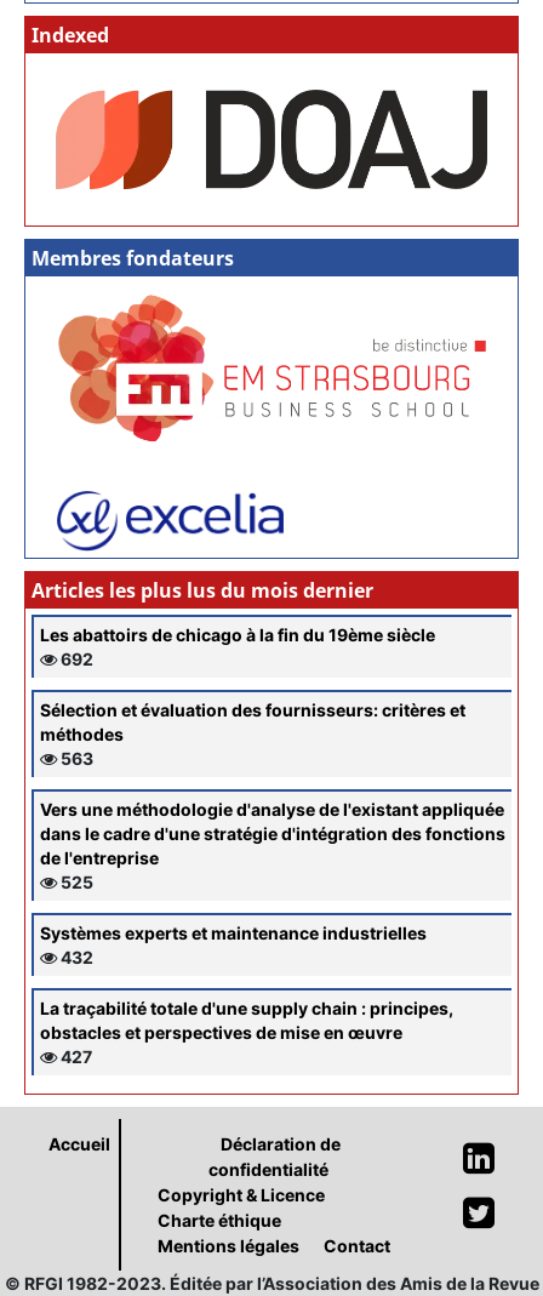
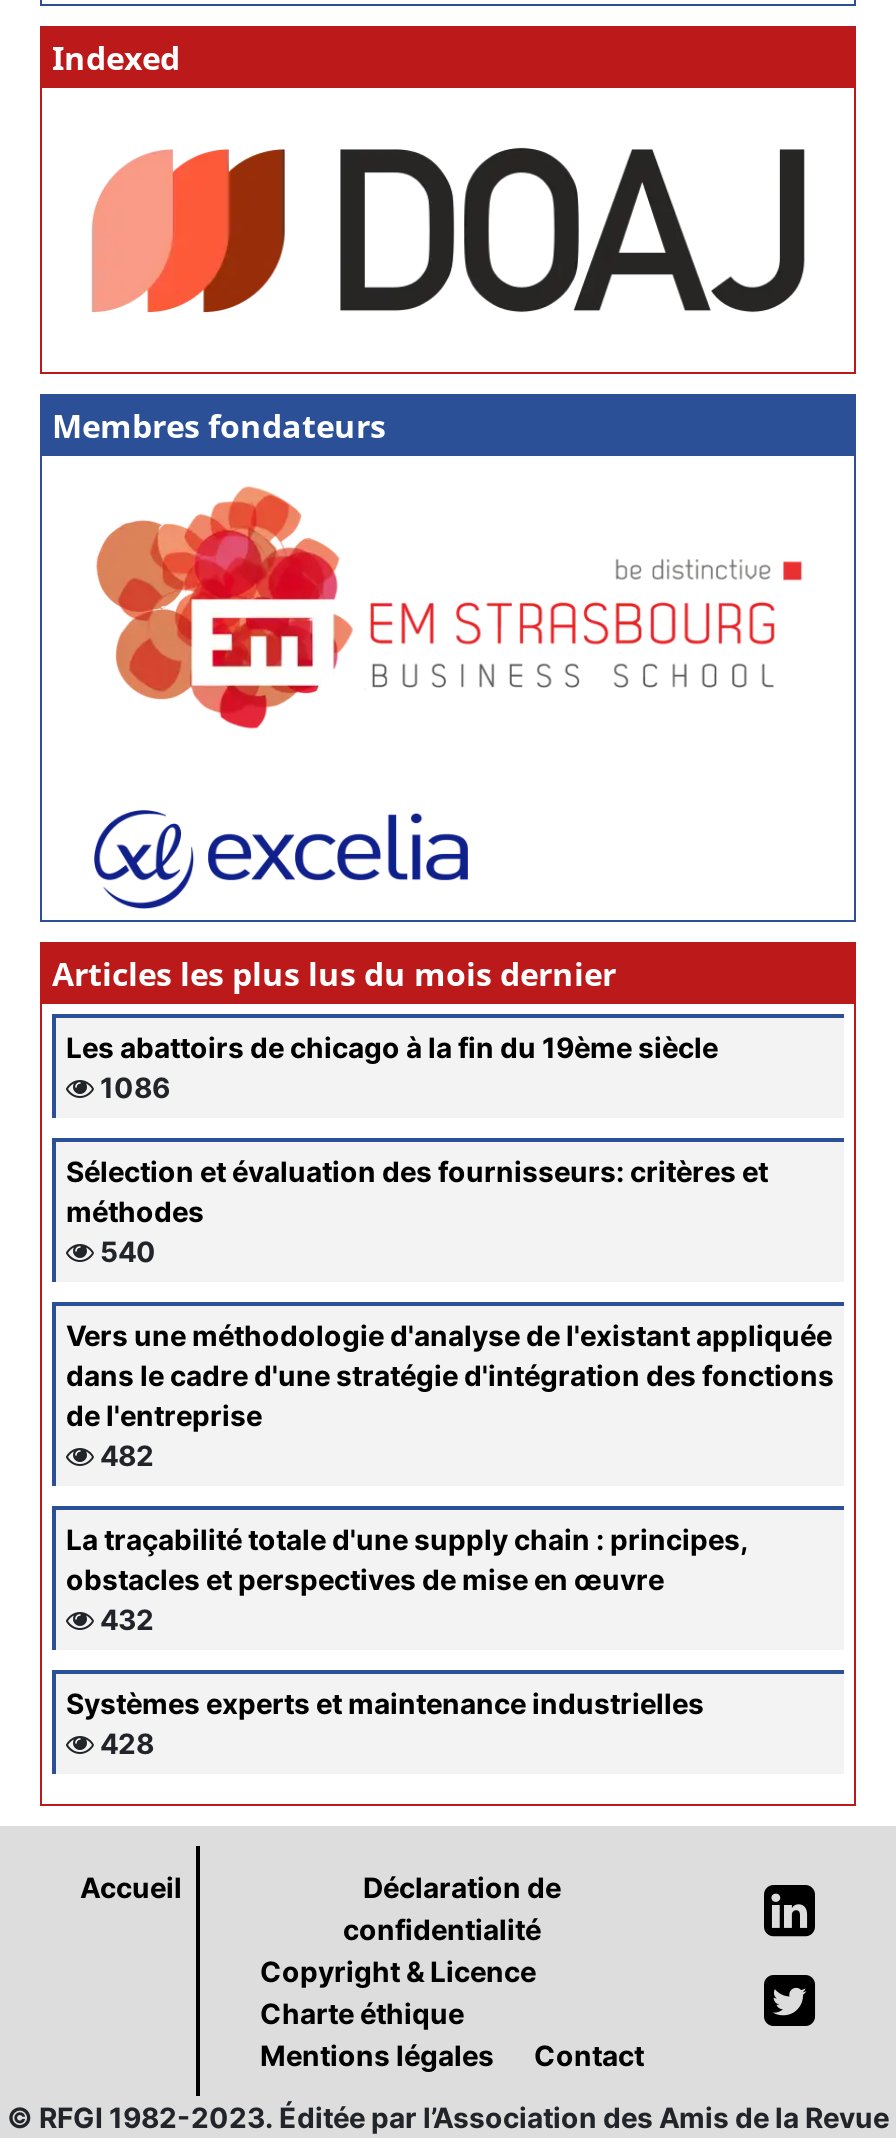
[57,649,93,669] 692 -> [94,1070,170,1104] 1086
[57,748,93,769] 563 -> [94,1234,156,1268] 540
[57,872,93,892] 525 -> [94,1438,154,1472] 482
moved [40,923,427,967] -> [66,1602,704,1720]: Systèmes experts et maintenance industrielles | 432
moved [40,998,453,1043] -> [66,1522,748,1596]: La traçabilité totale d'une supply chain : principes, | obstacles et perspectives de mise en œuvre
[57,1046,92,1067] 427 -> [94,1726,154,1760] 428

